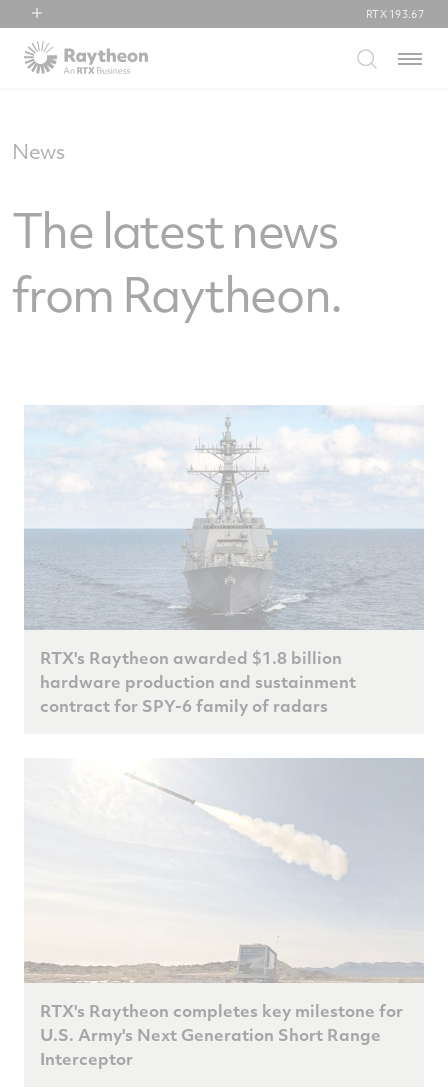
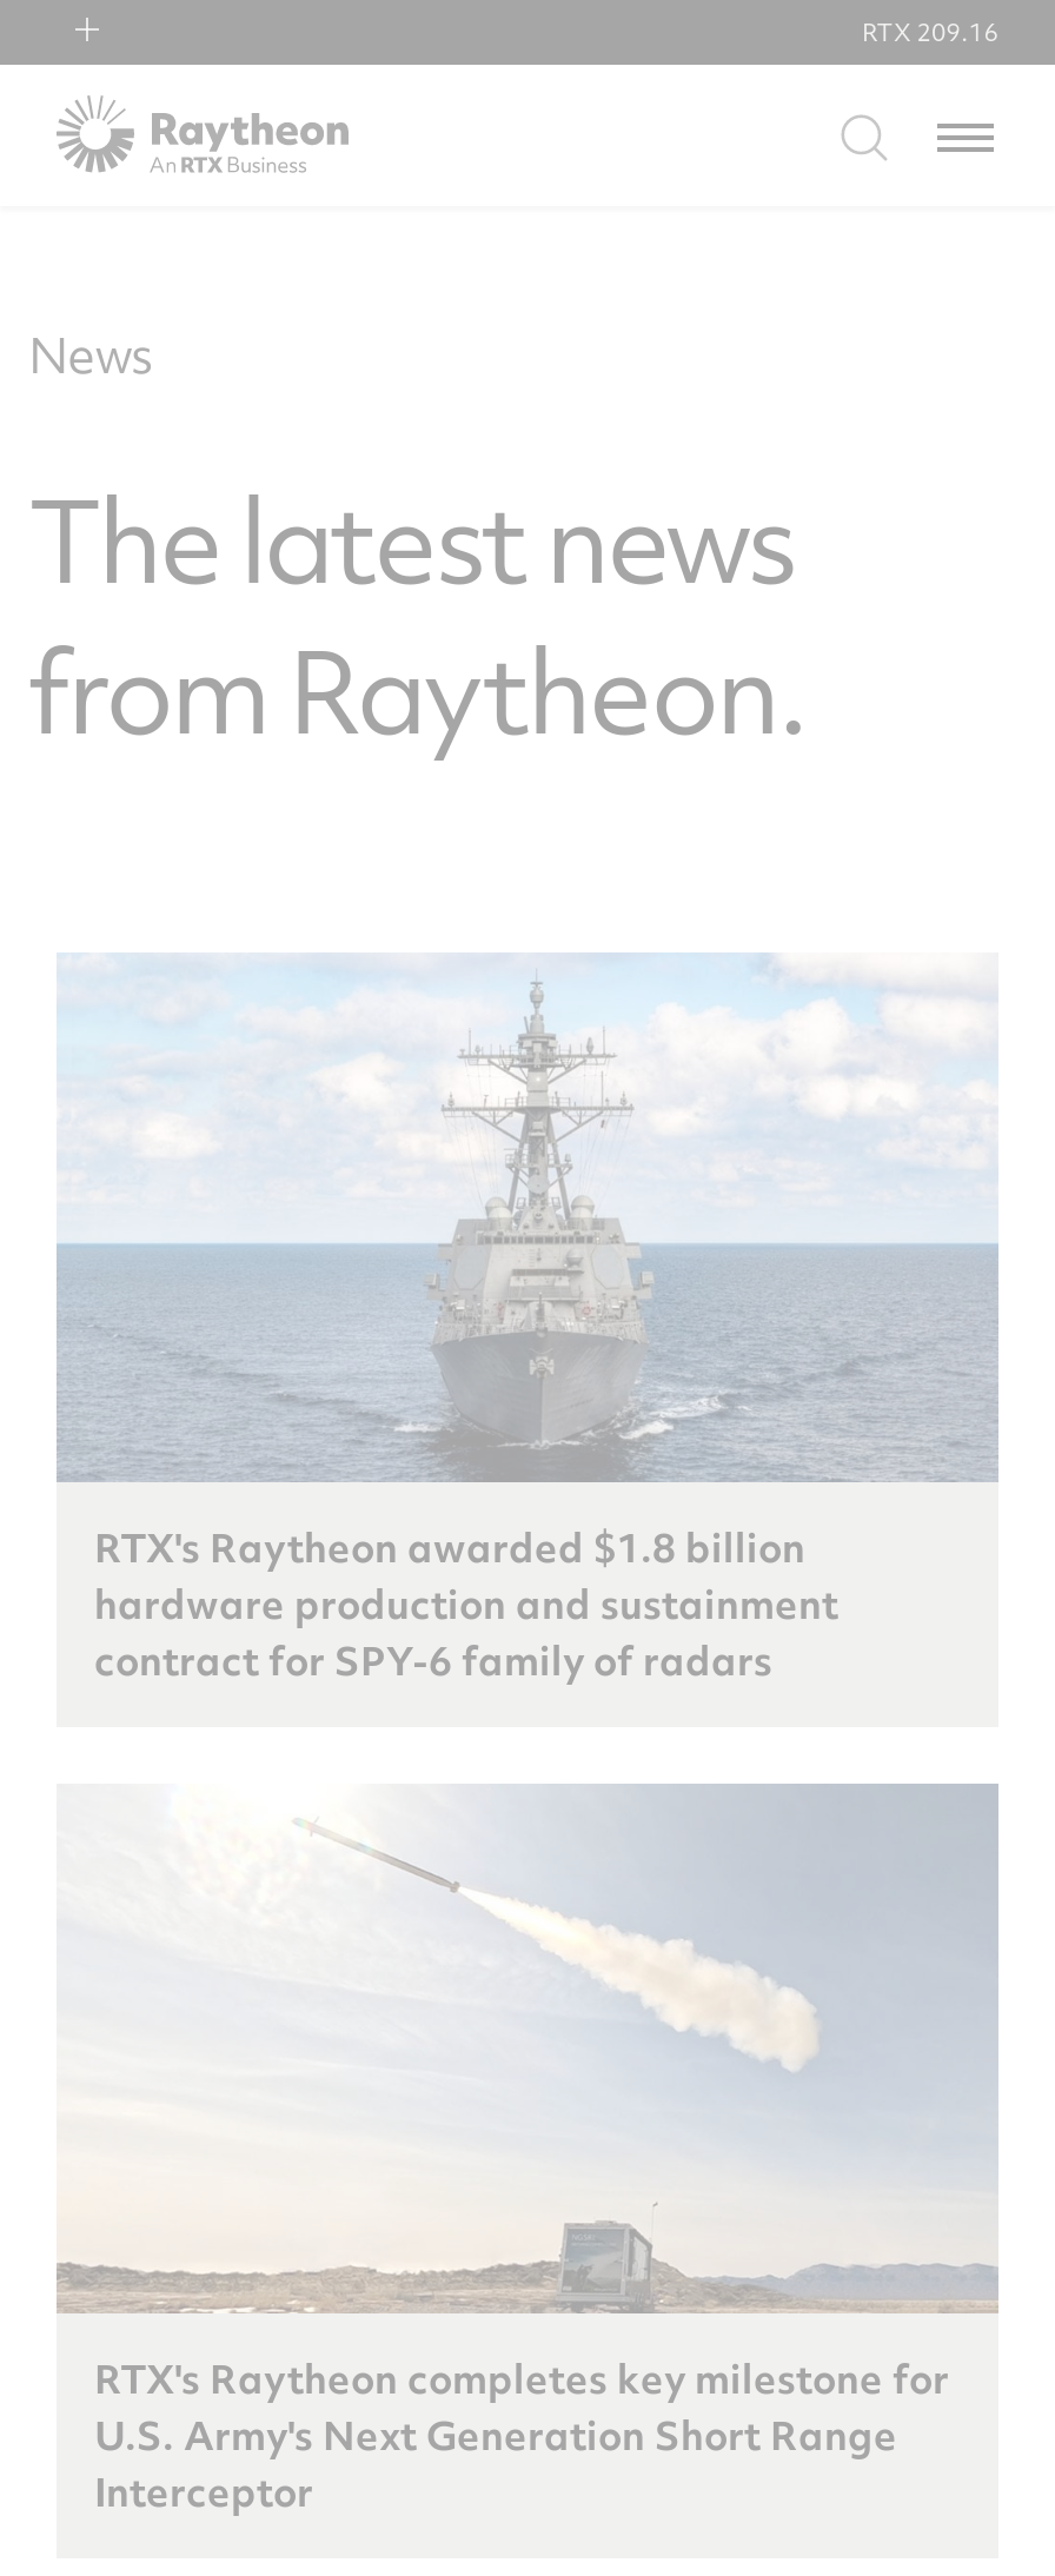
[366,7,424,21] RTX 193.67 -> [862,15,998,48] RTX 209.16

